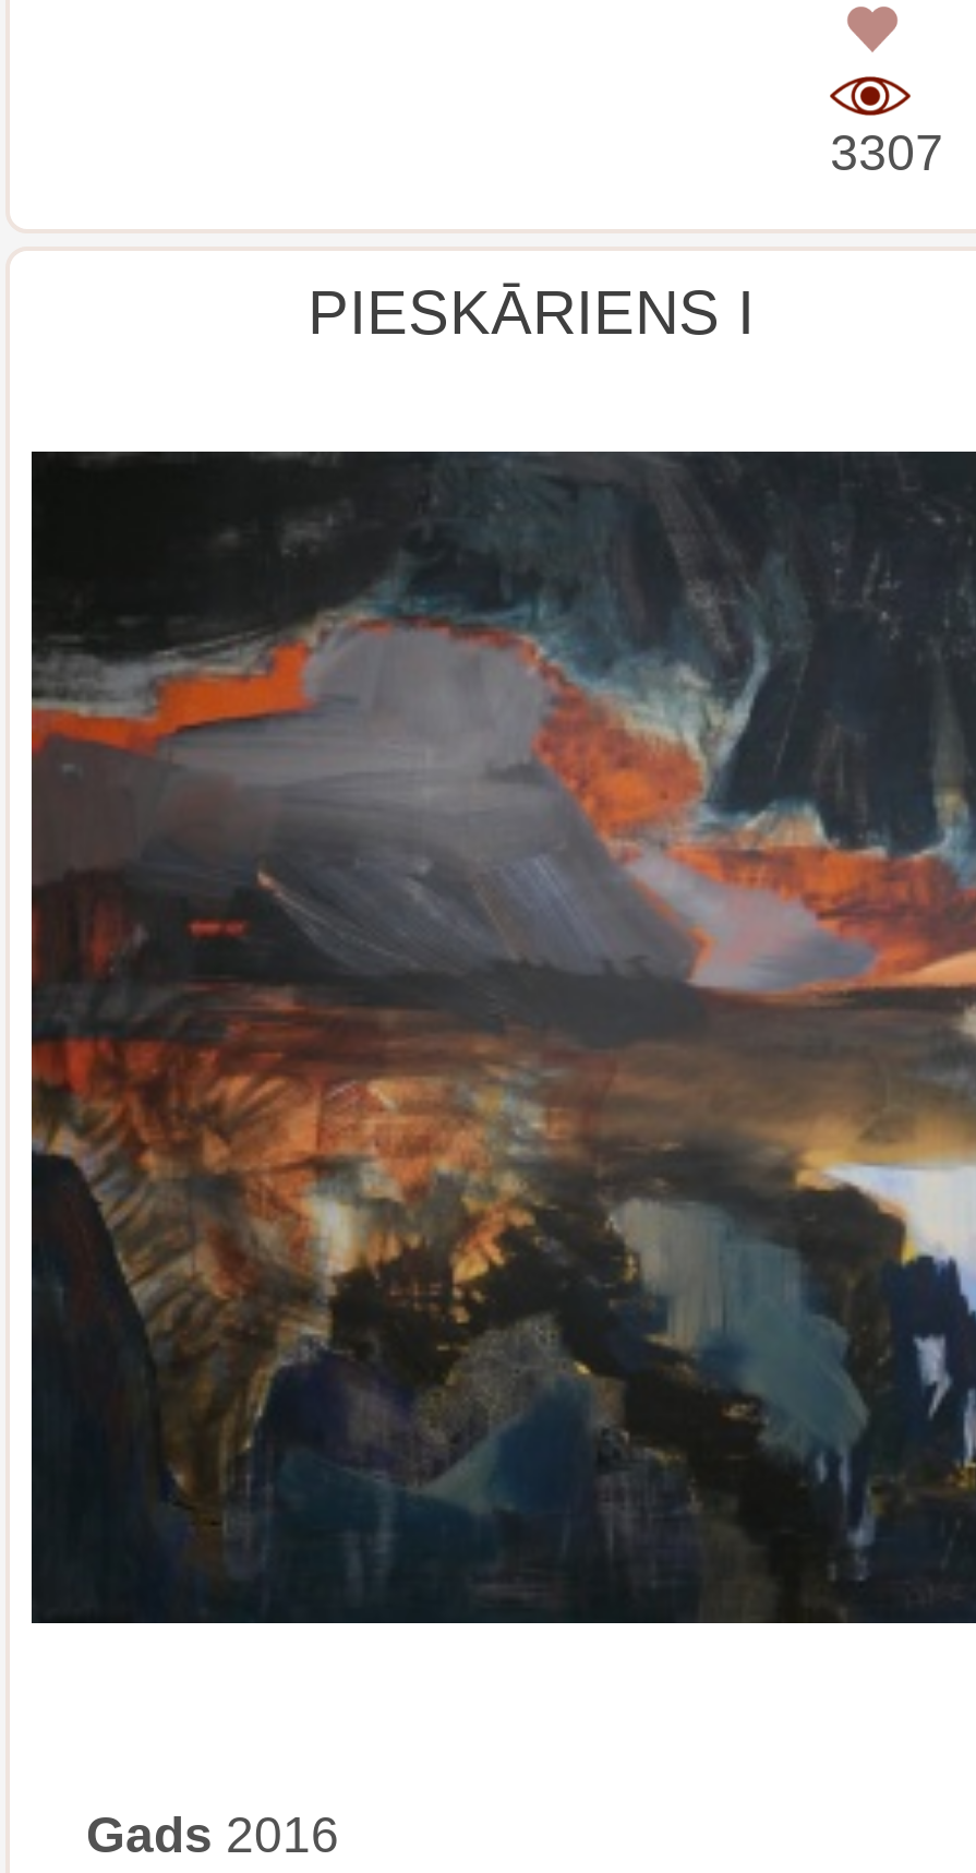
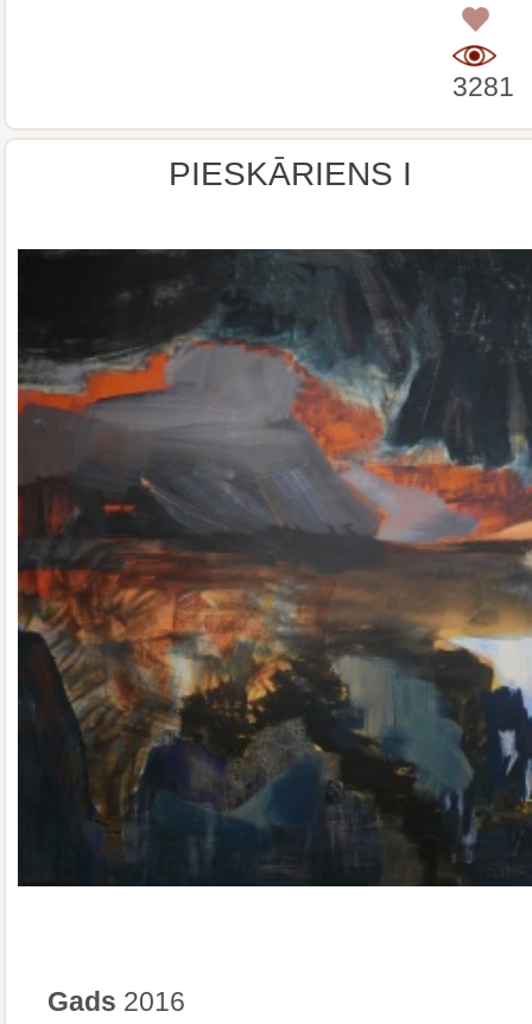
[830,125,944,182] 3307 -> [453,72,514,103] 3281

